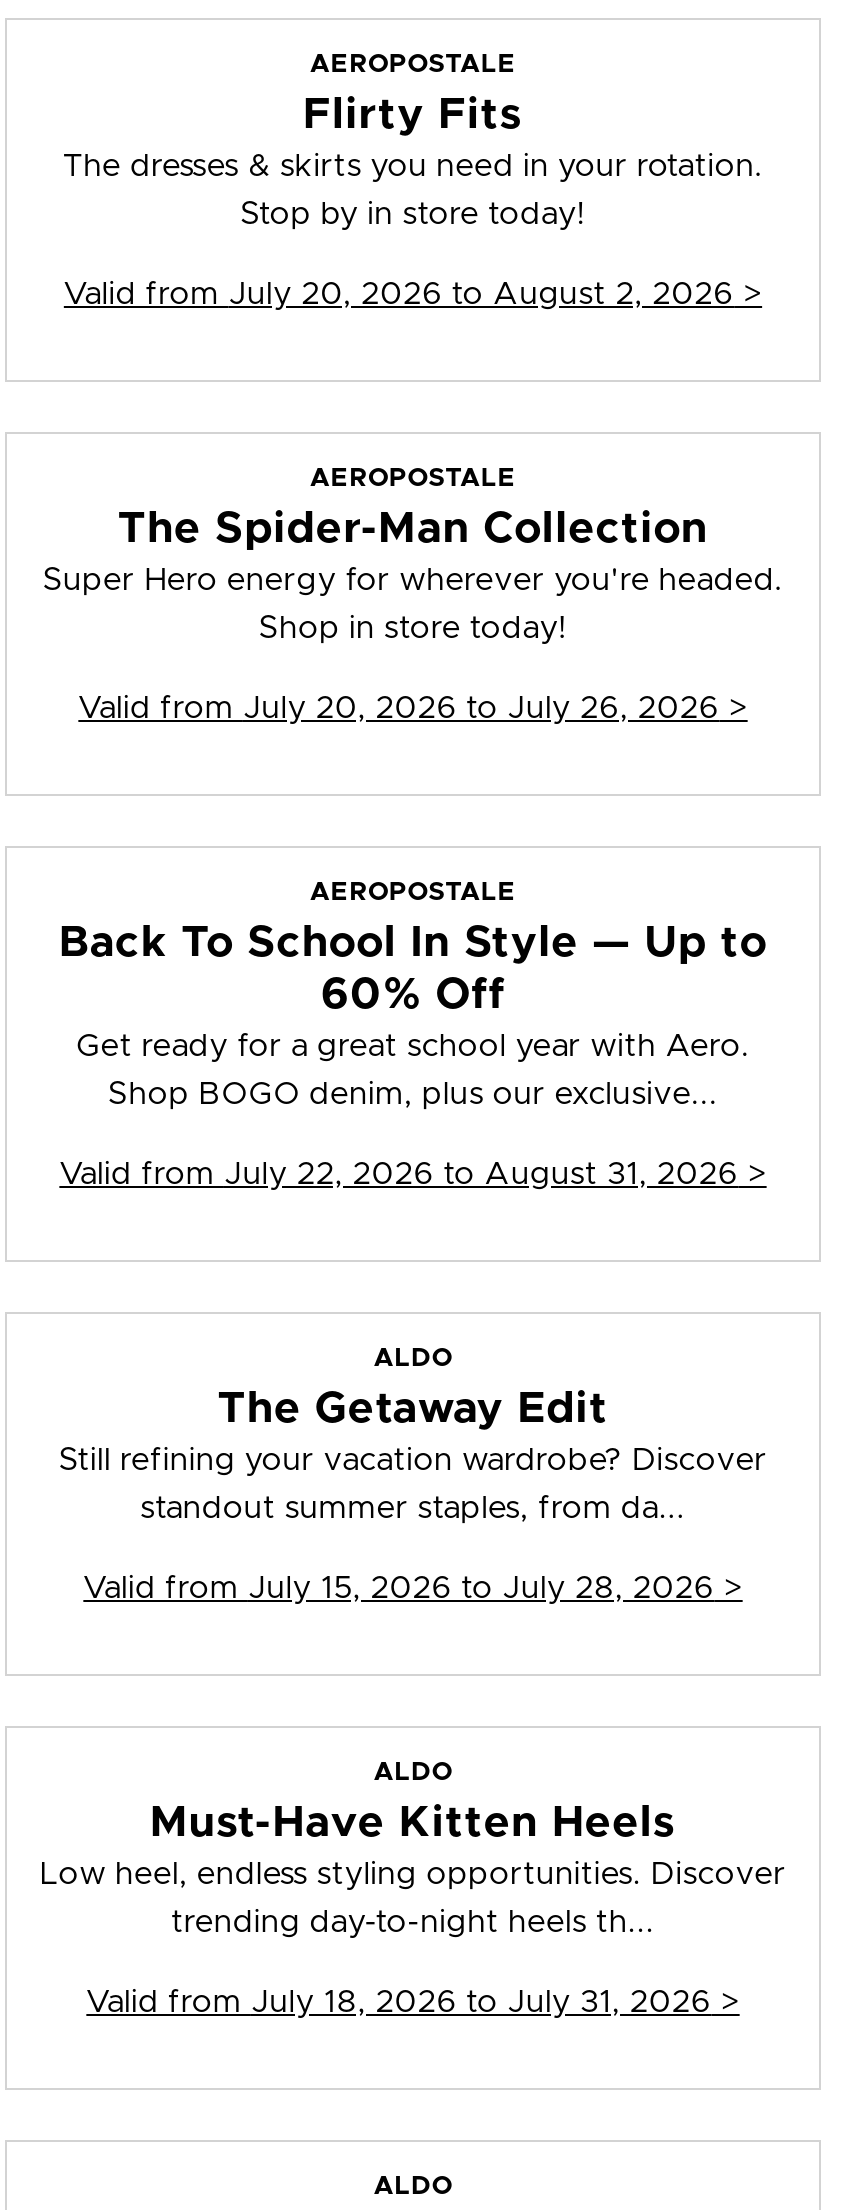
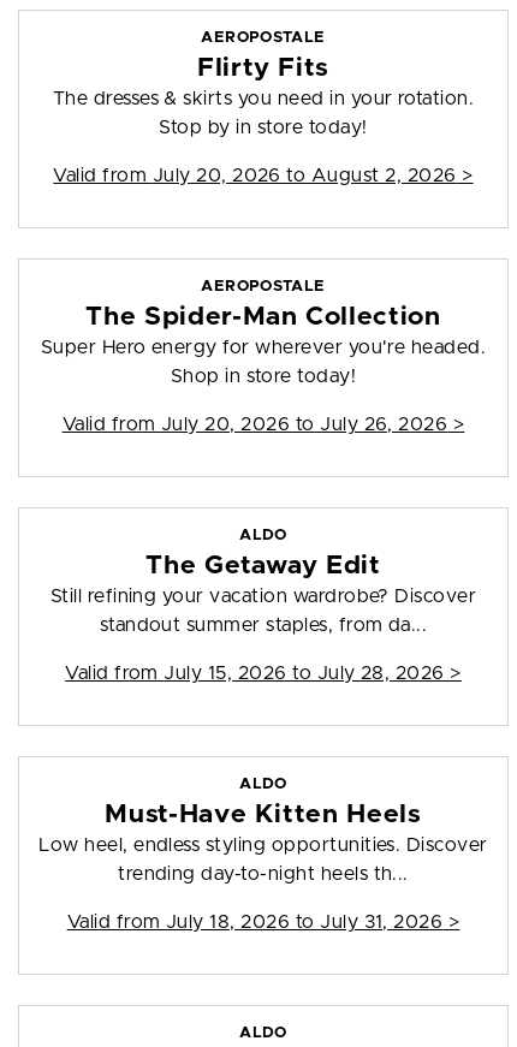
[59,880,767,1190] AEROPOSTALE | Back To School In Style — Up to | 60% Off | Get ready for a great school year with Aero. | Shop BOGO denim, plus our exclusive... | Valid from July 22, 2026 to August 31, 2026 > -> none

